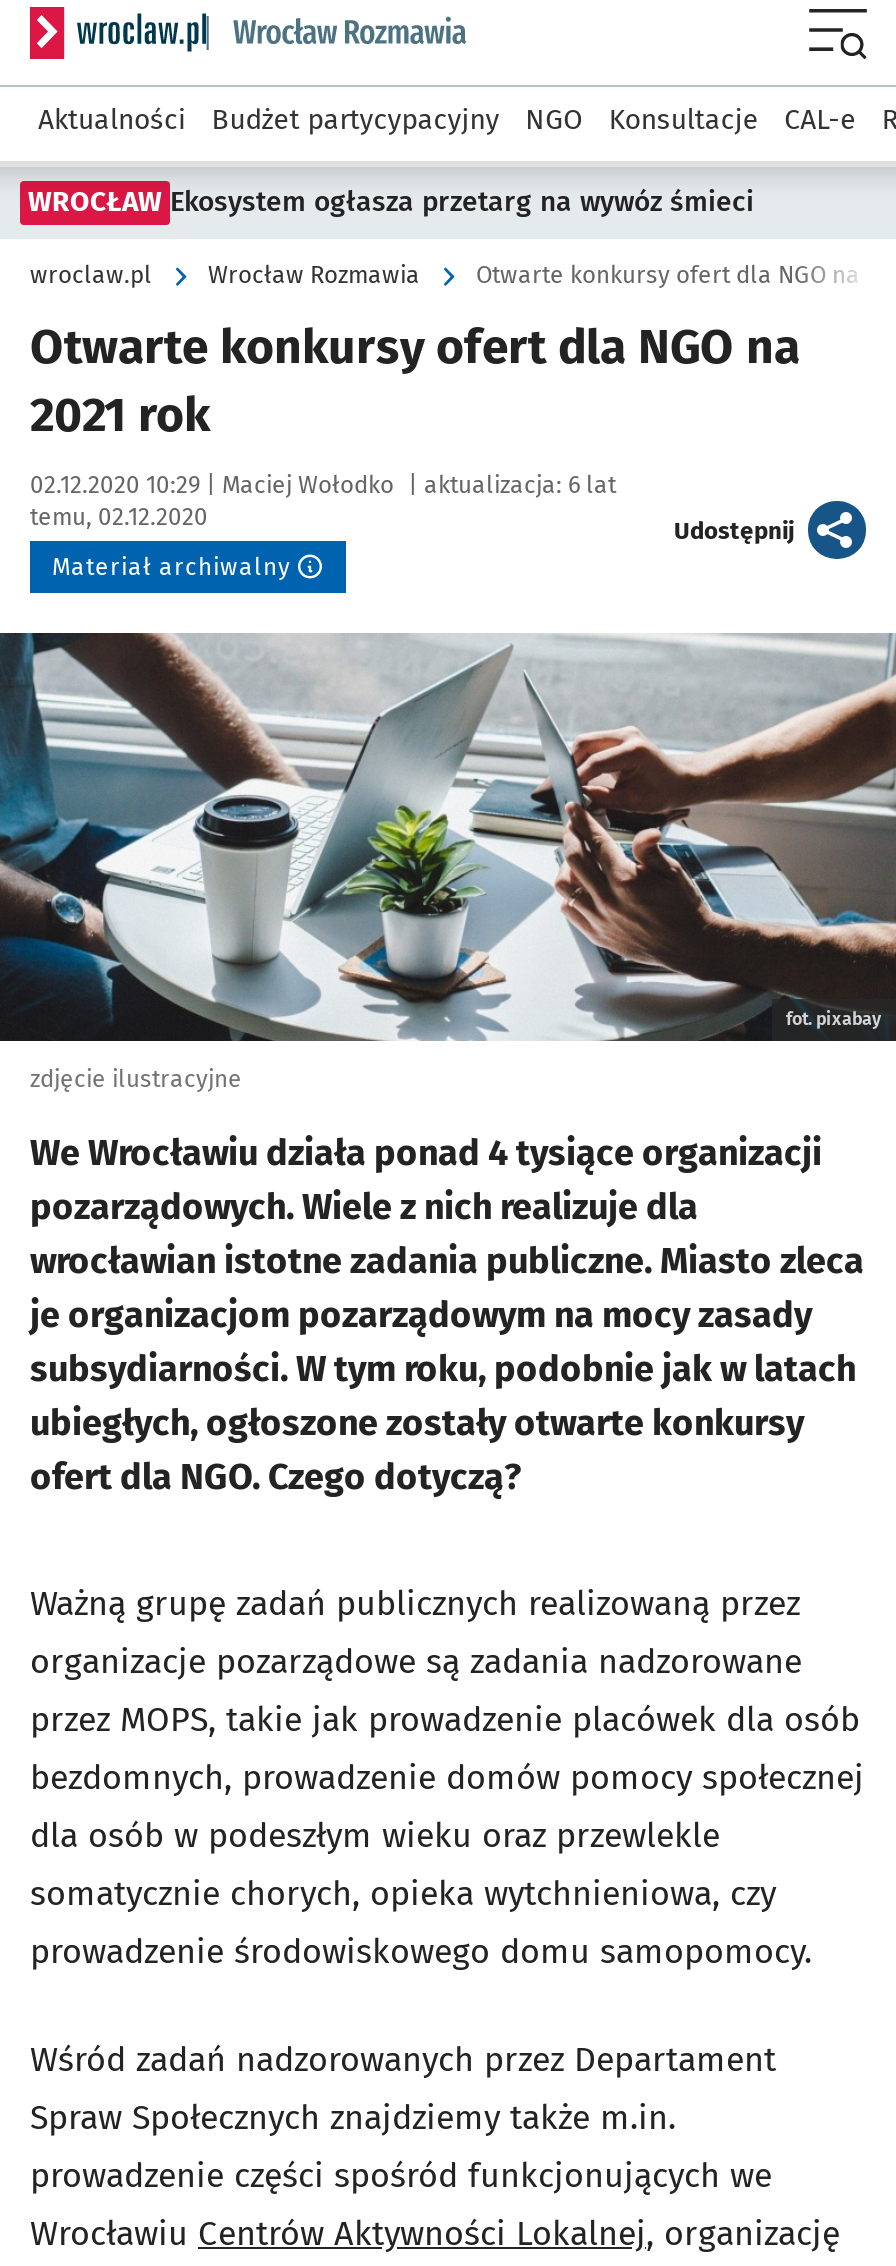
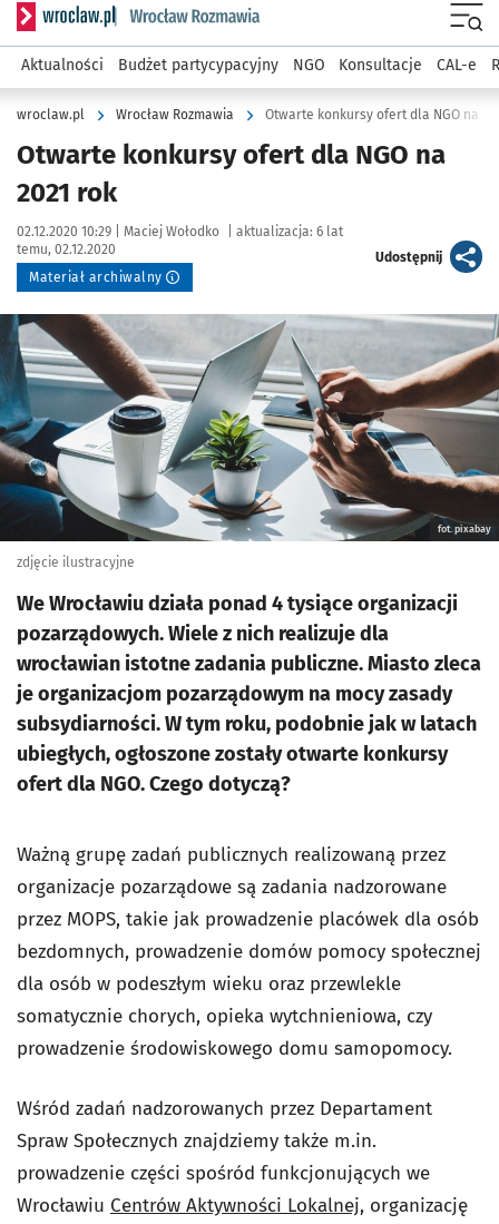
[28,185,754,219] WROCŁAW Ekosystem ogłasza przetarg na wywóz śmieci -> none

